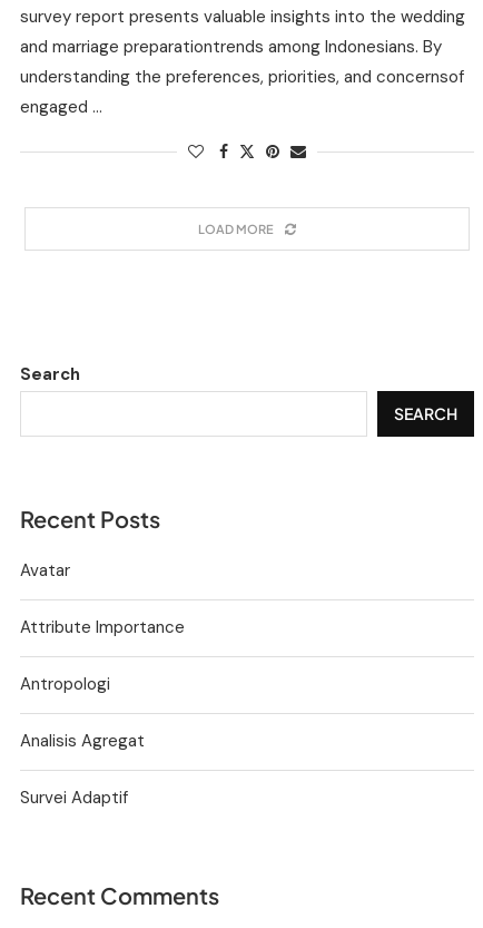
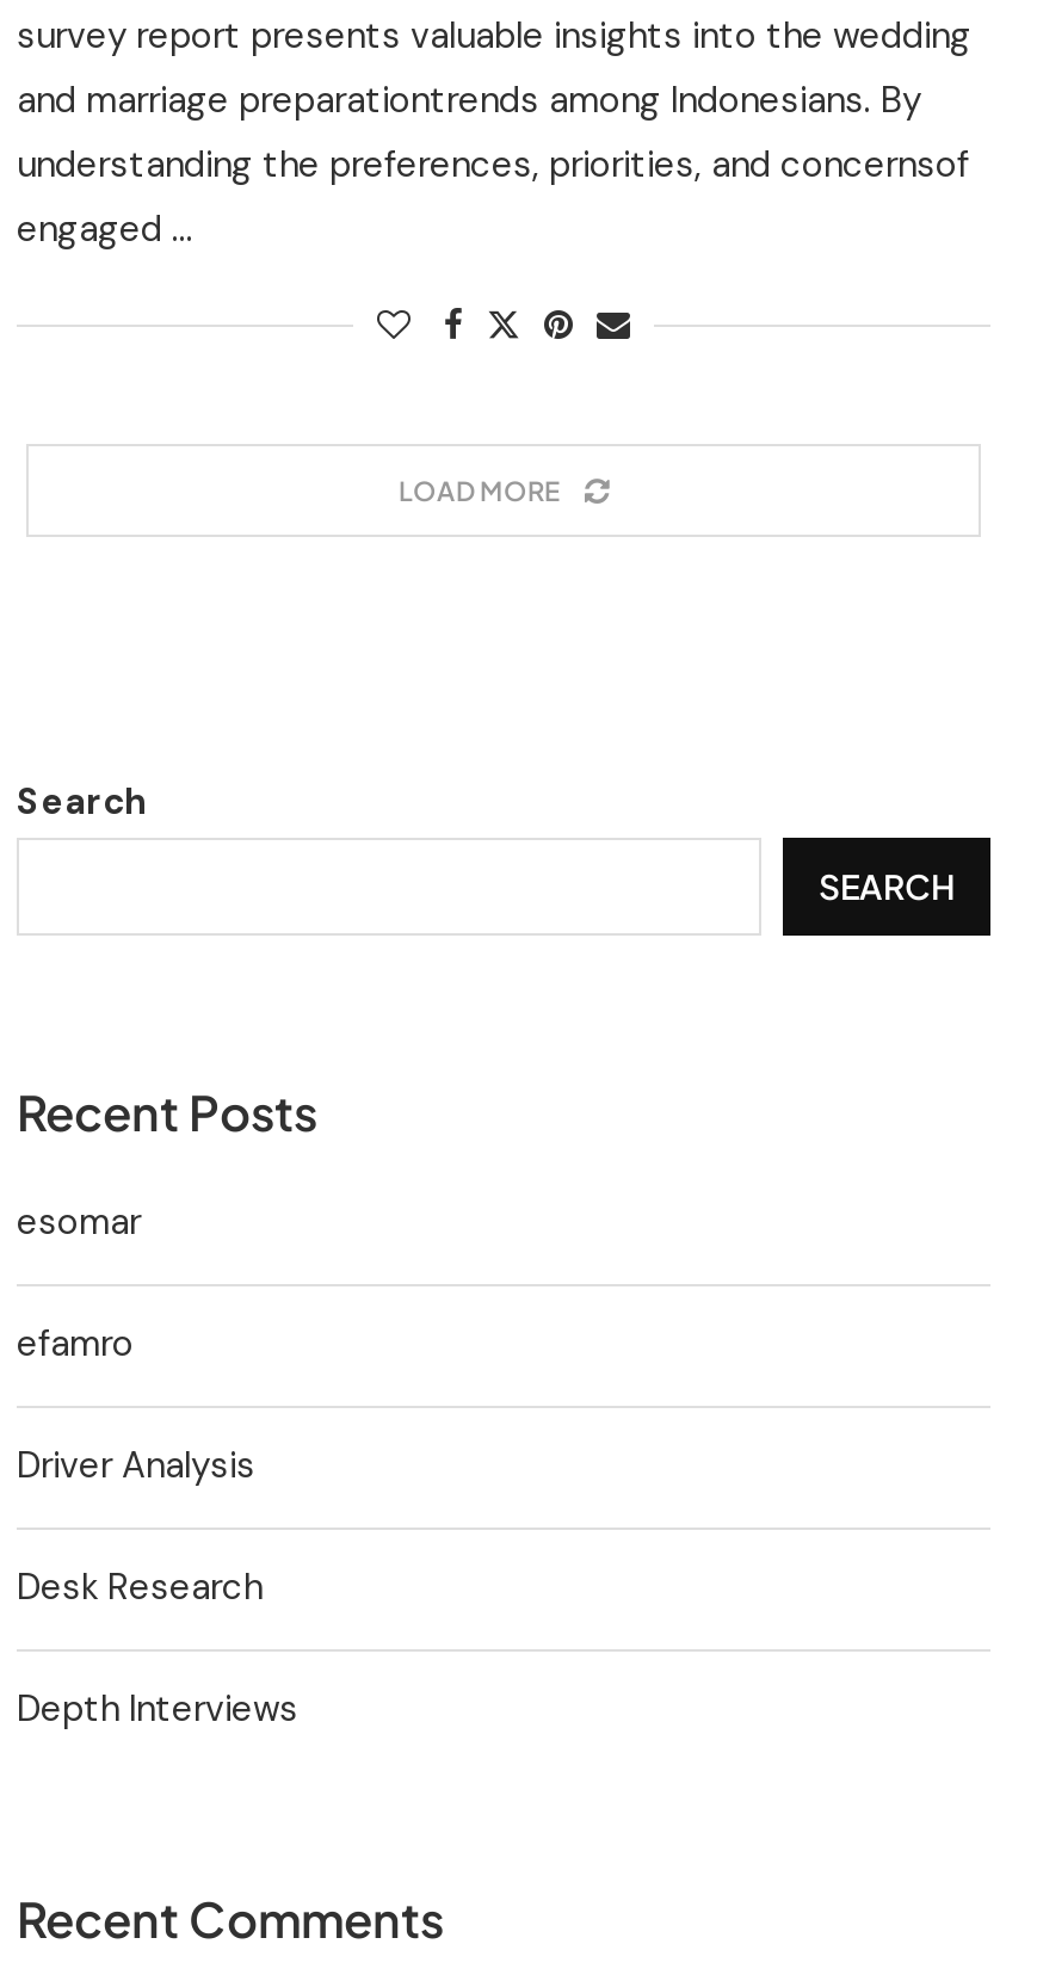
[20,559,70,582] Avatar -> [17,1198,141,1246] esomar
[20,616,185,638] Attribute Importance -> [17,1320,134,1368] efamro
[20,673,110,695] Antropologi -> [17,1442,255,1489] Driver Analysis
[20,730,145,752] Analisis Agregat -> [17,1563,263,1611] Desk Research
[20,787,128,809] Survei Adaptif -> [17,1685,298,1733] Depth Interviews

